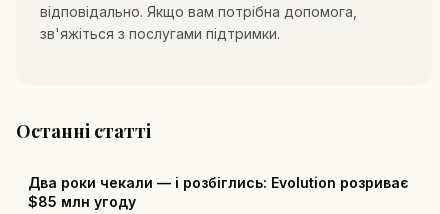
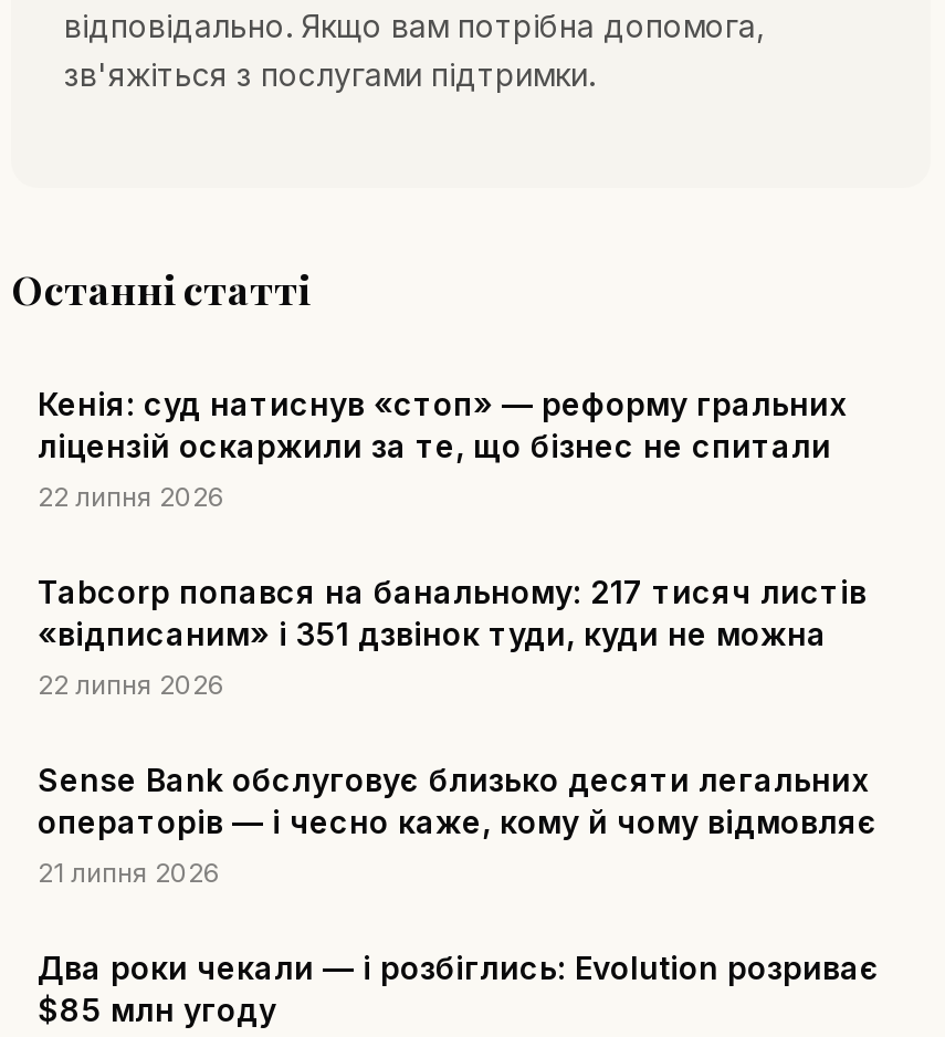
none -> [38,385,878,890] Кенія: суд натиснув «стоп» — реформу гральних | ліцензій оскаржили за те, що бізнес не спитали | 22 липня 2026 | Tabcorp попався на банальному: 217 тисяч листів | «відписаним» і 351 дзвінок туди, куди не можна | 22 липня 2026 | Sense Bank обслуговує близько десяти легальних | операторів — і чесно каже, кому й чому відмовляє | 21 липня 2026

